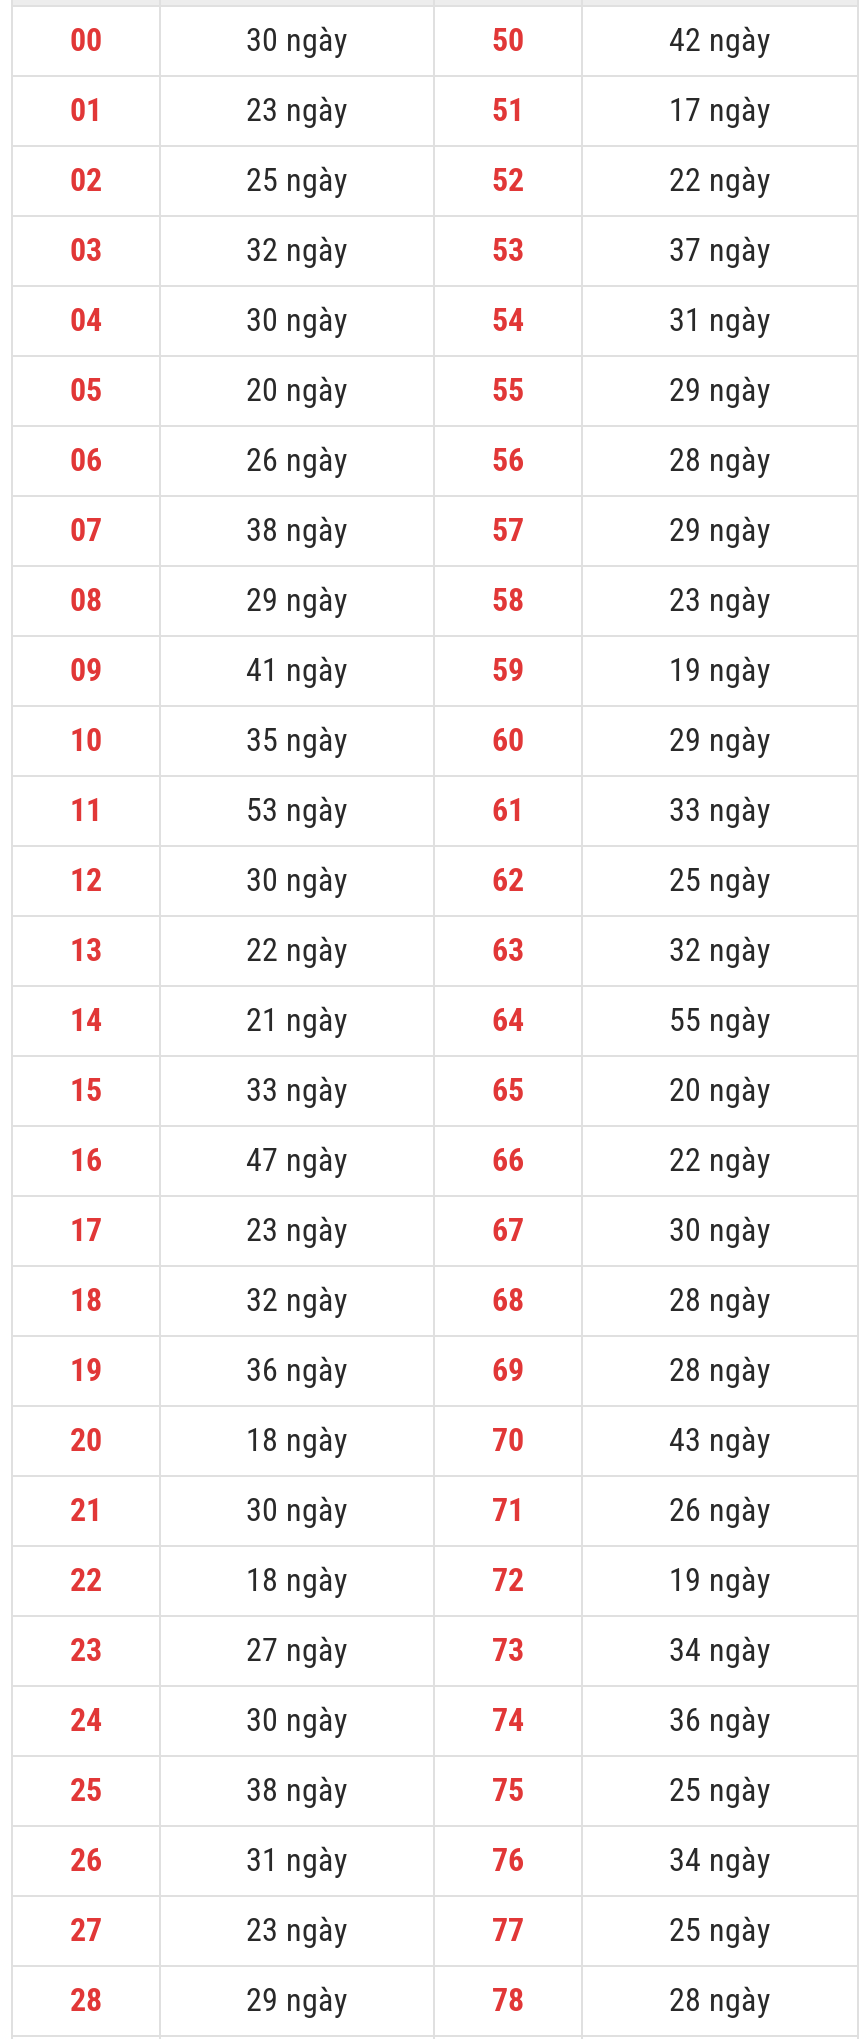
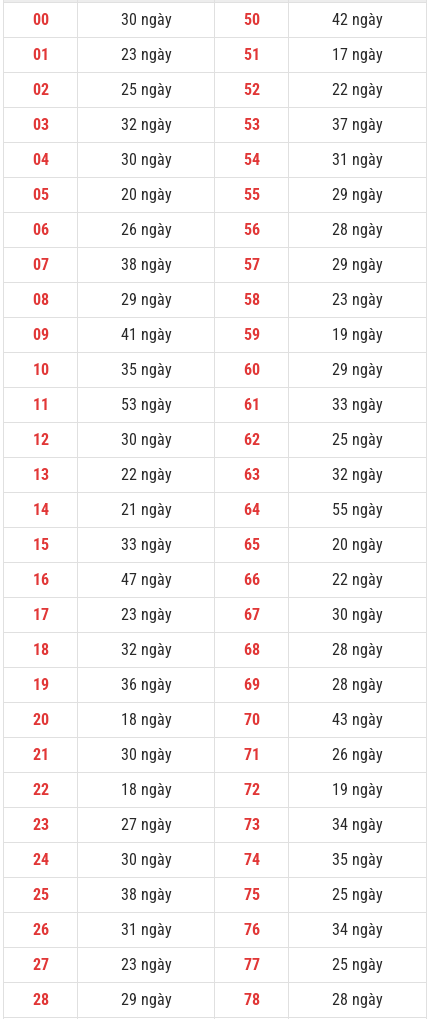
[669,1701,771,1739] 36 ngày -> [332,850,383,869] 35 ngày

